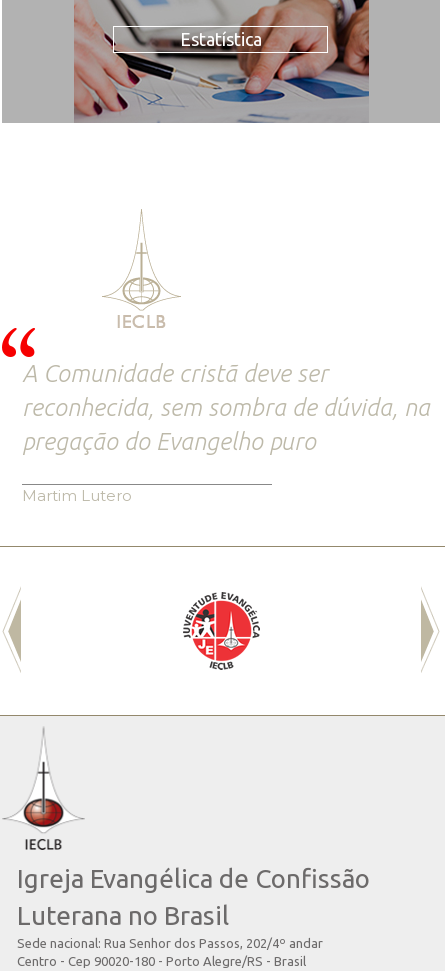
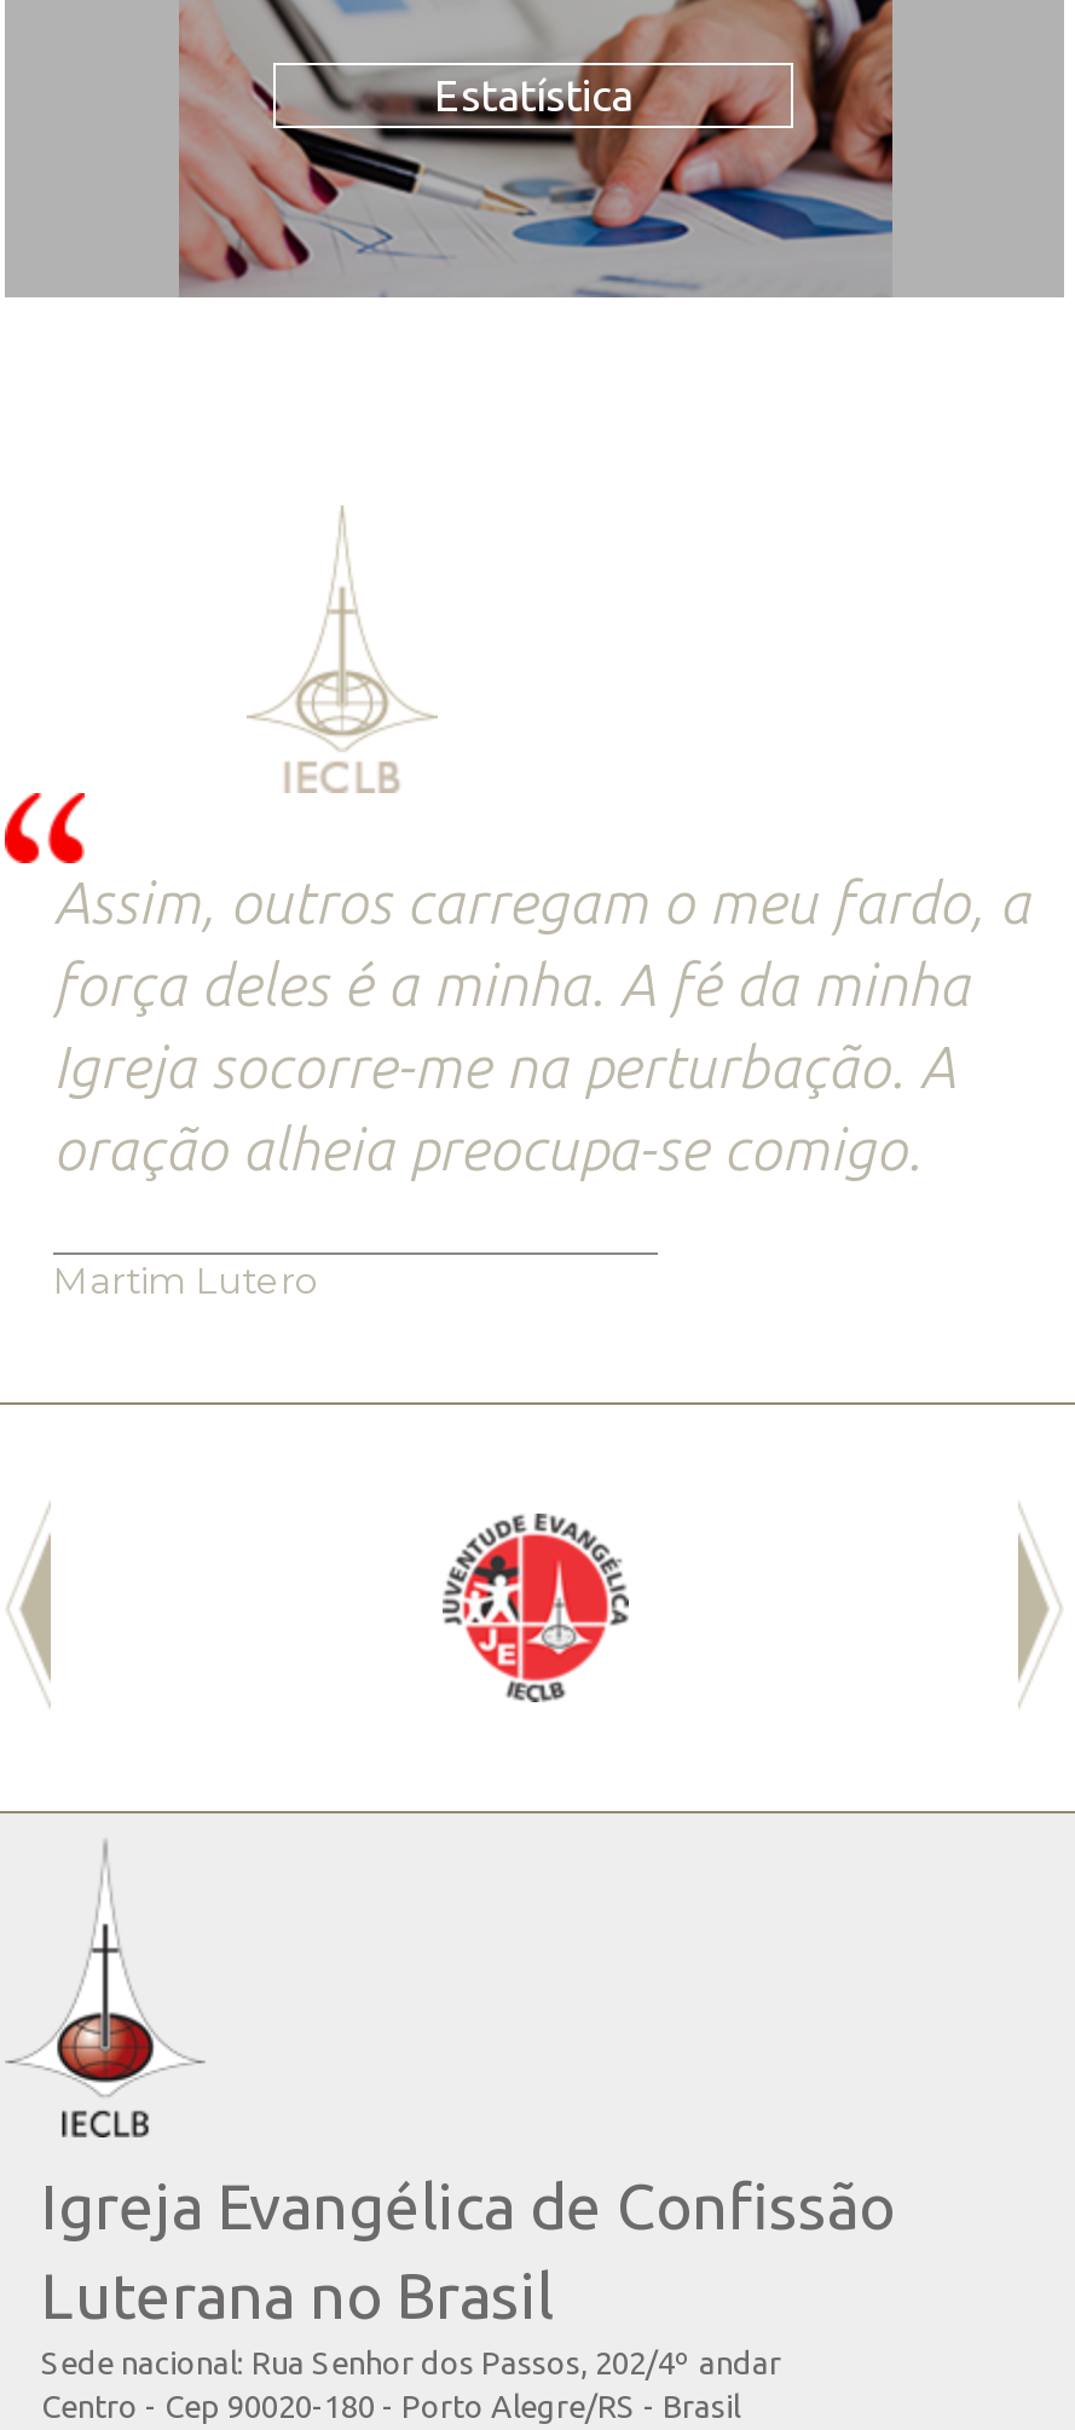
[22,360,430,455] A Comunidade cristã deve ser | reconhecida, sem sombra de dúvida, na | pregação do Evangelho puro -> [53,872,1030,1184] Assim, outros carregam o meu fardo, a | força deles é a minha. A fé da minha | Igreja socorre-me na perturbação. A | oração alheia preocupa-se comigo.

